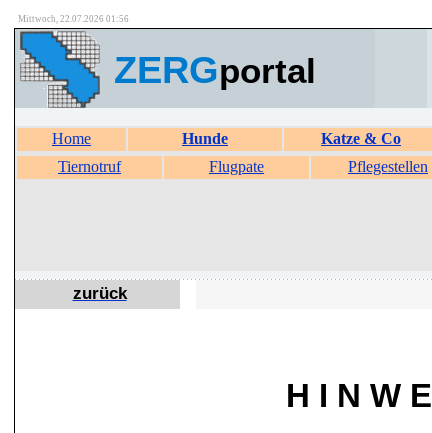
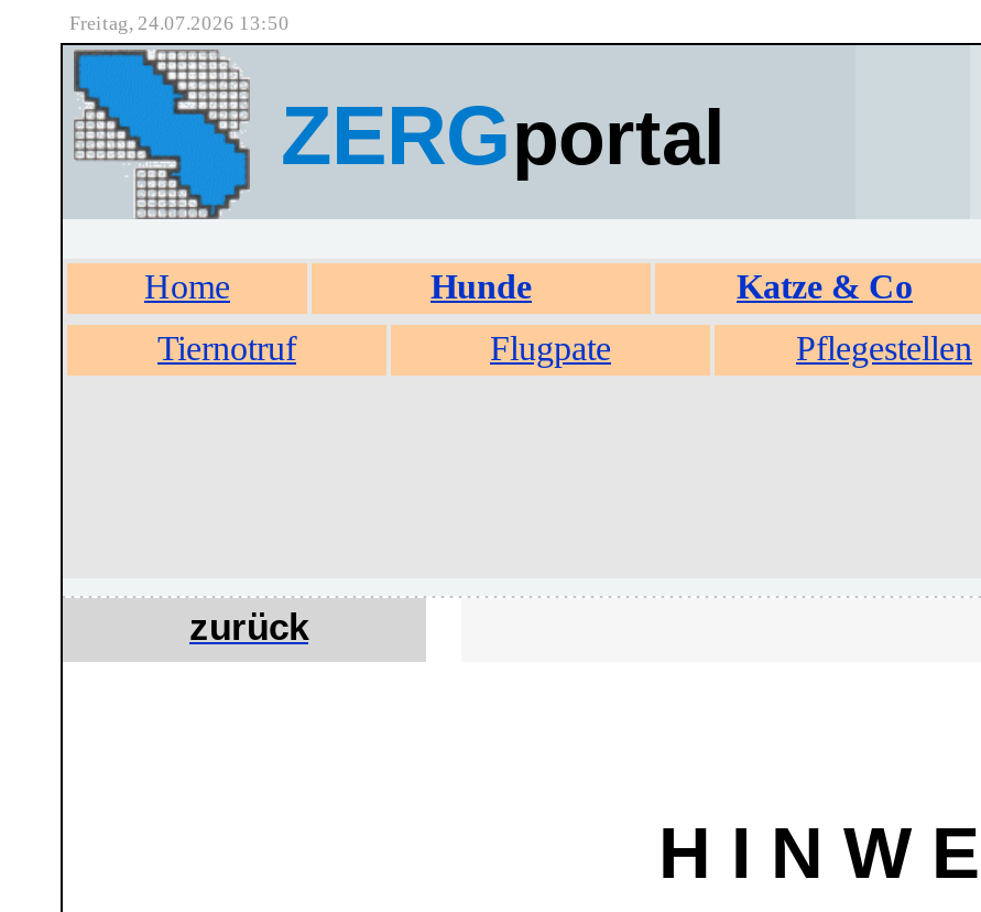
[14,14,129,24] Mittwoch, 22.07.2026 01:56 -> [61,12,290,34] Freitag, 24.07.2026 13:50

